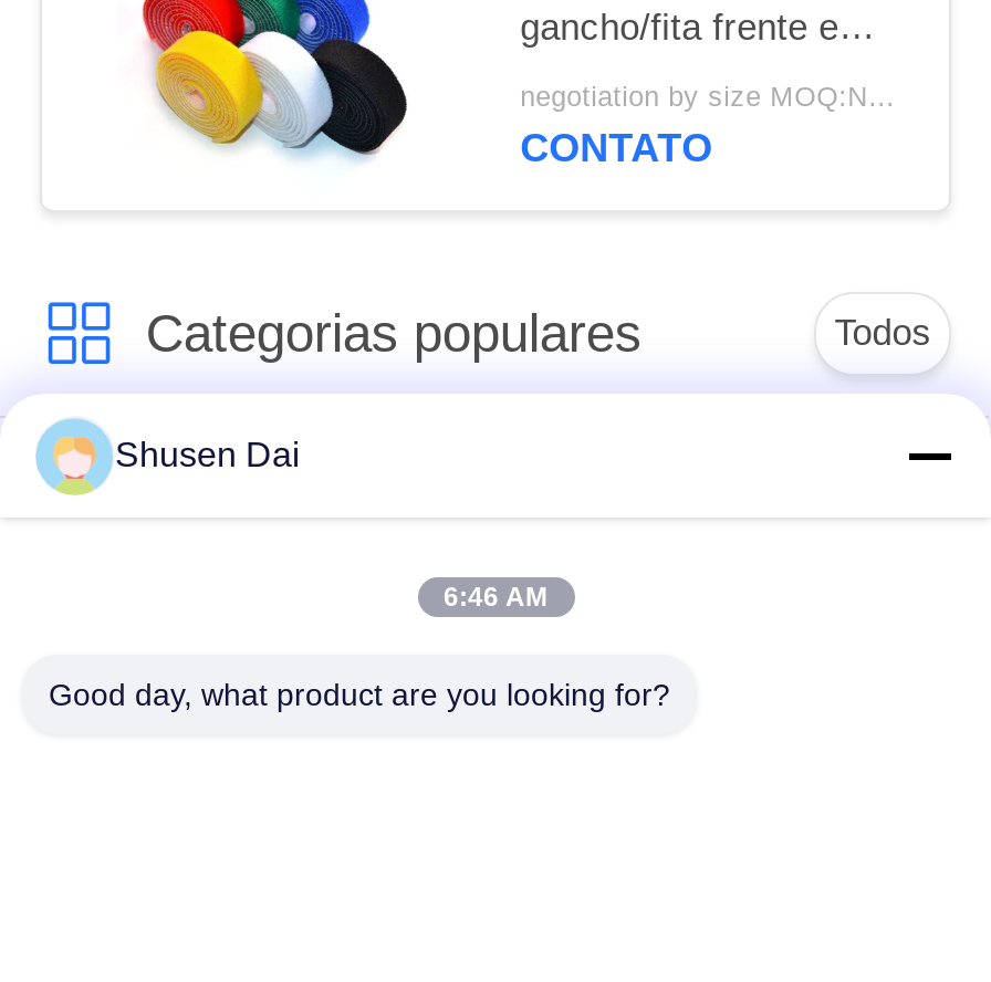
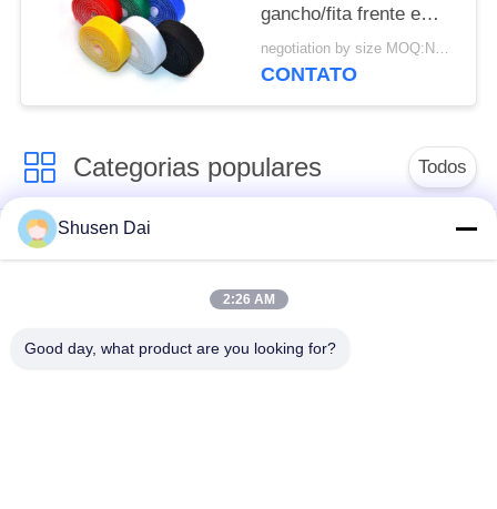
[444,582,547,613] 6:46 AM -> [222,292,275,307] 2:26 AM

